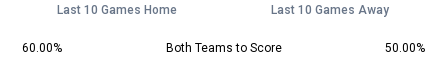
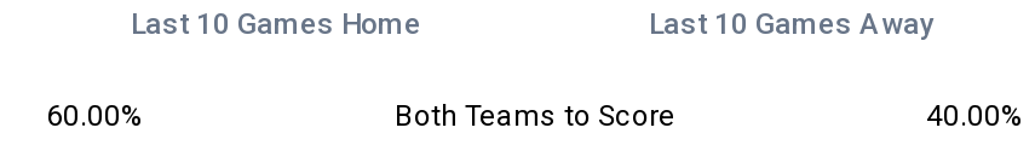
[385,41,425,55] 50.00% -> [926,100,1023,133] 40.00%

